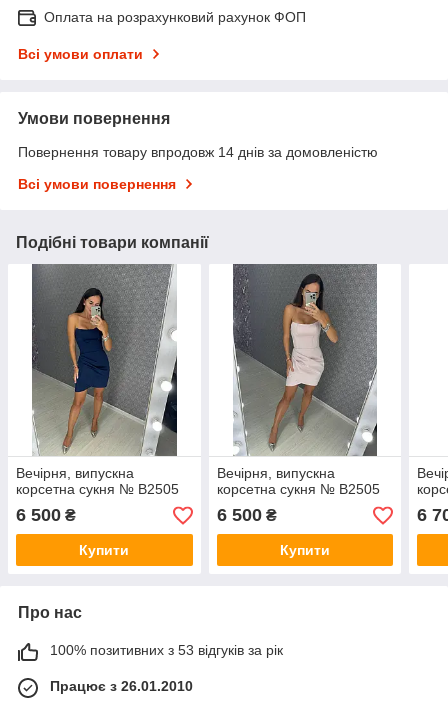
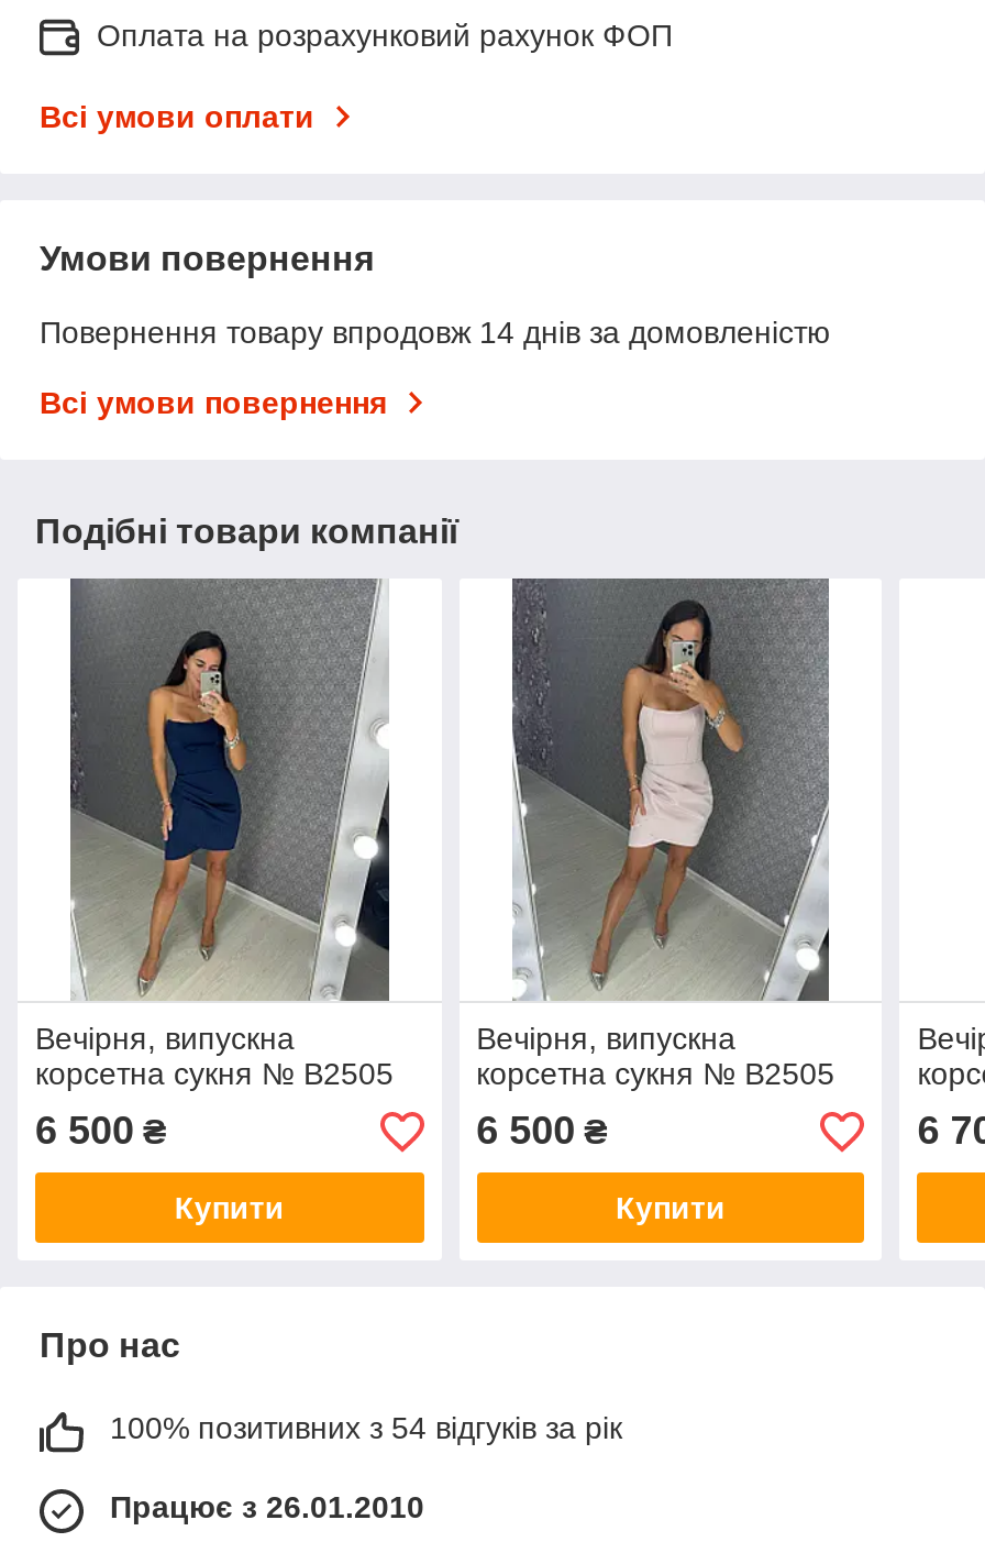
[50,642,283,658] 100% позитивних з 53 відгуків за рік -> [110,1411,622,1446] 100% позитивних з 54 відгуків за рік

